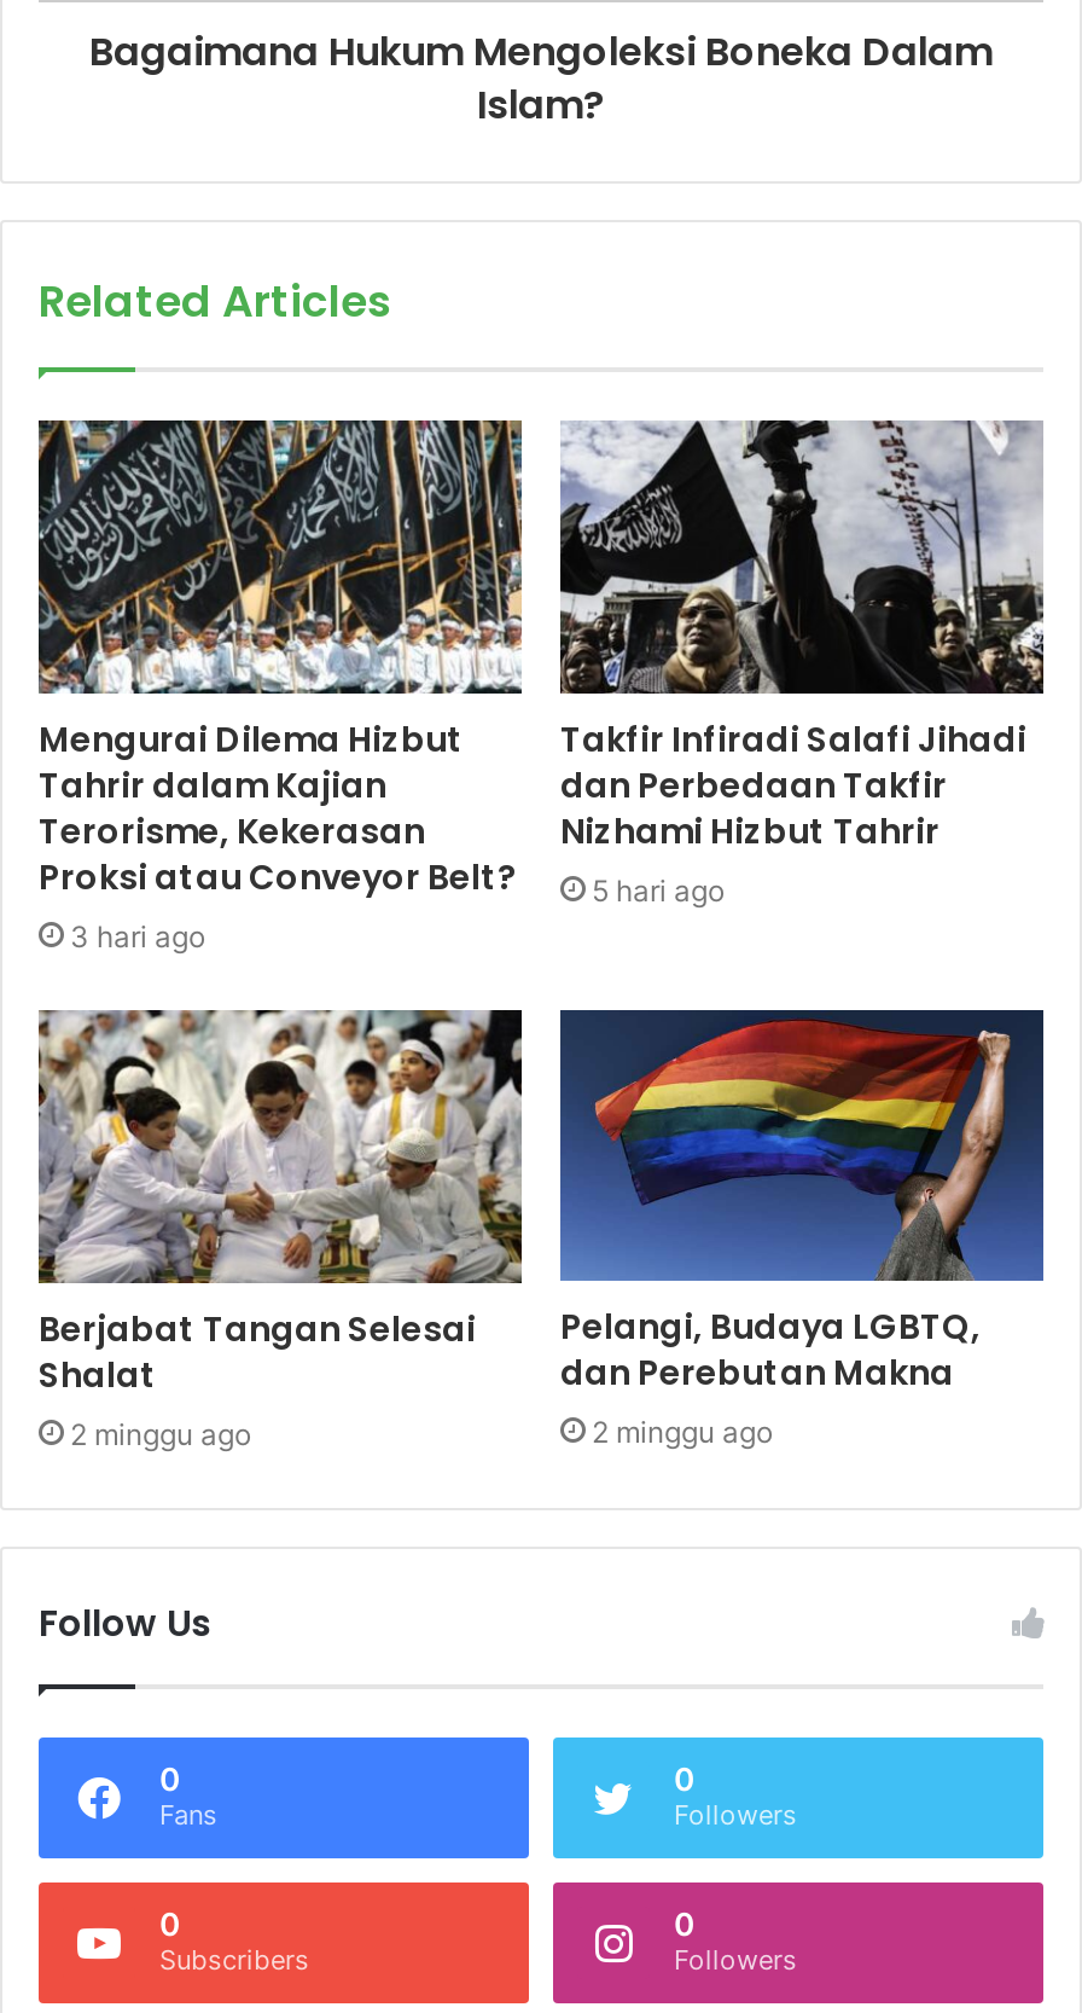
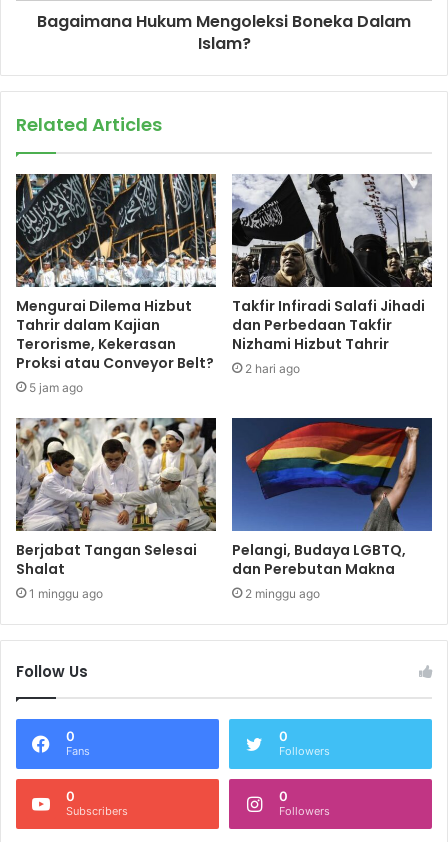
[592,873,725,909] 5 hari ago -> [245,361,300,376] 2 hari ago
[70,919,205,955] 3 hari ago -> [29,380,83,395] 5 jam ago
[70,1416,251,1452] 2 minggu ago -> [29,586,103,601] 1 minggu ago

